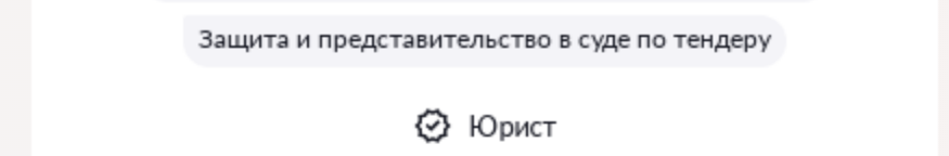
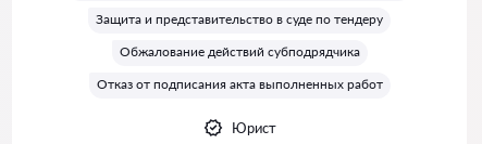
none -> [96,43,382,92] Обжалование действий субподрядчика | Отказ от подписания акта выполненных работ

